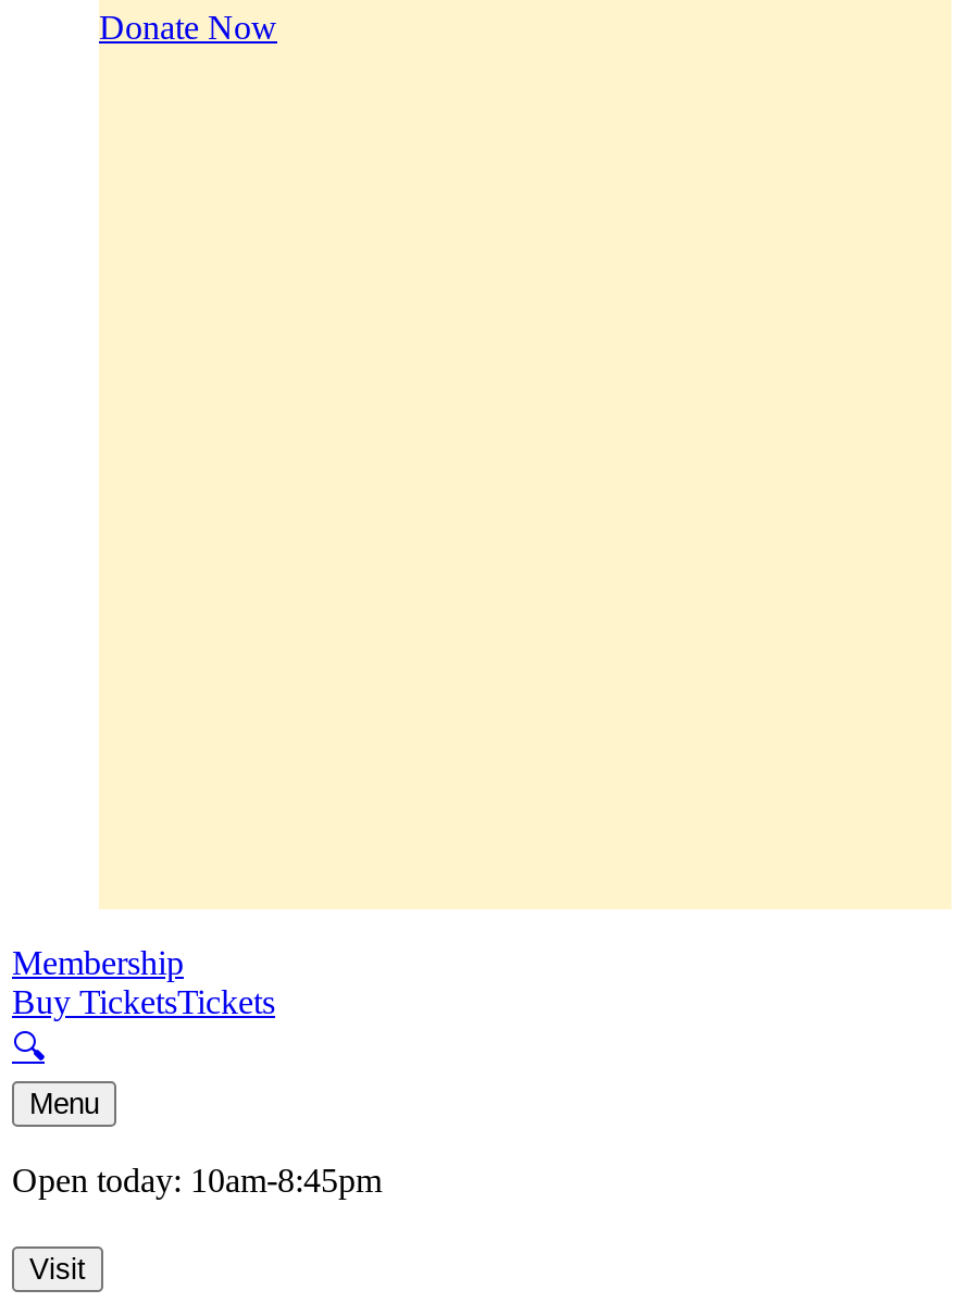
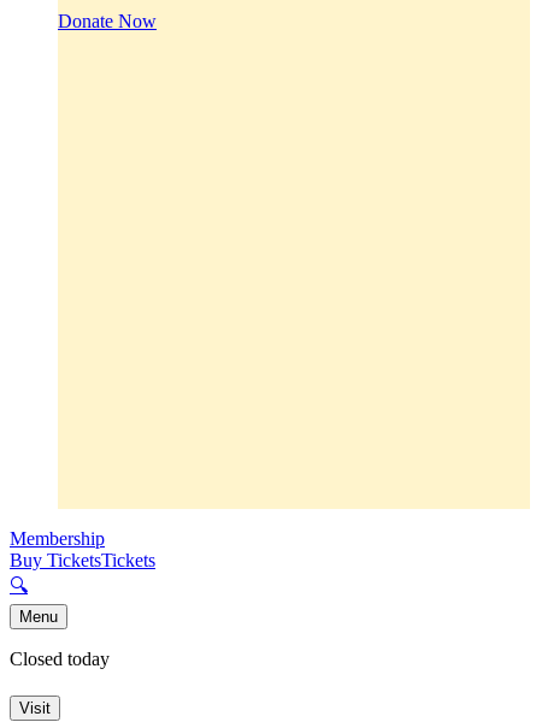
[12,1162,382,1199] Open today: 10am-8:45pm -> [10,649,110,669] Closed today

